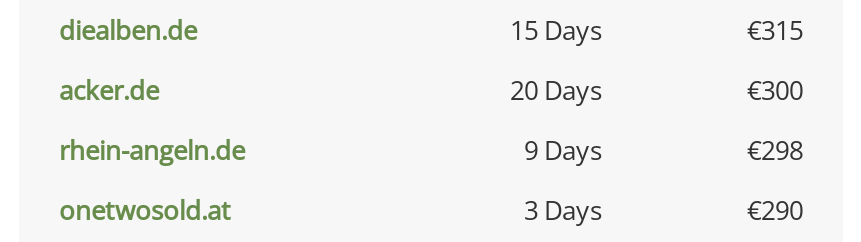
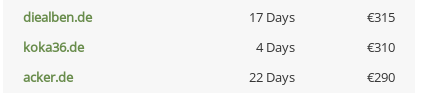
[510,12,602,48] 15 Days -> [248,8,294,26] 17 Days
none -> [23,38,395,56] koka36.de | 4 Days | €310
[59,72,803,228] 20 Days | €300 | rhein-angeln.de | 9 Days | €298 | onetwosold.at | 3 Days -> [248,68,294,86] 22 Days
moved [59,72,159,108] -> [23,68,73,86]: acker.de

